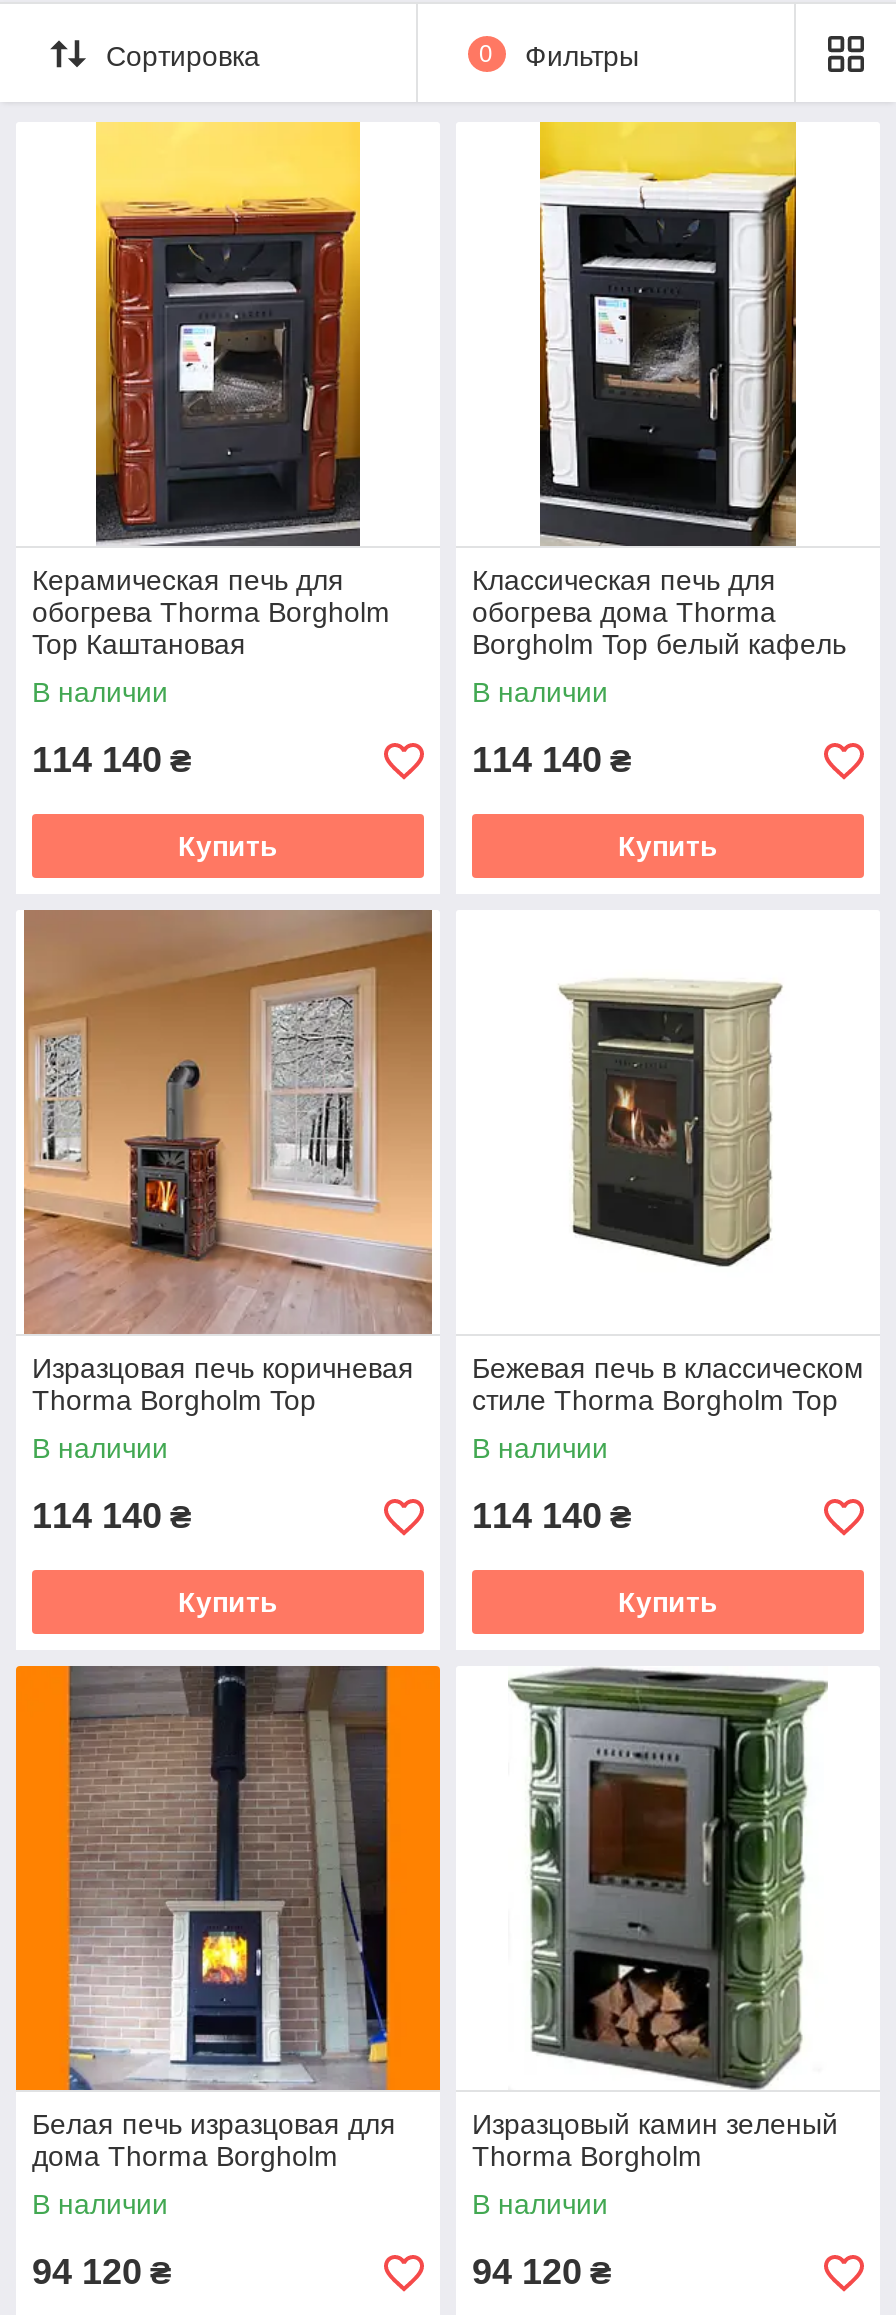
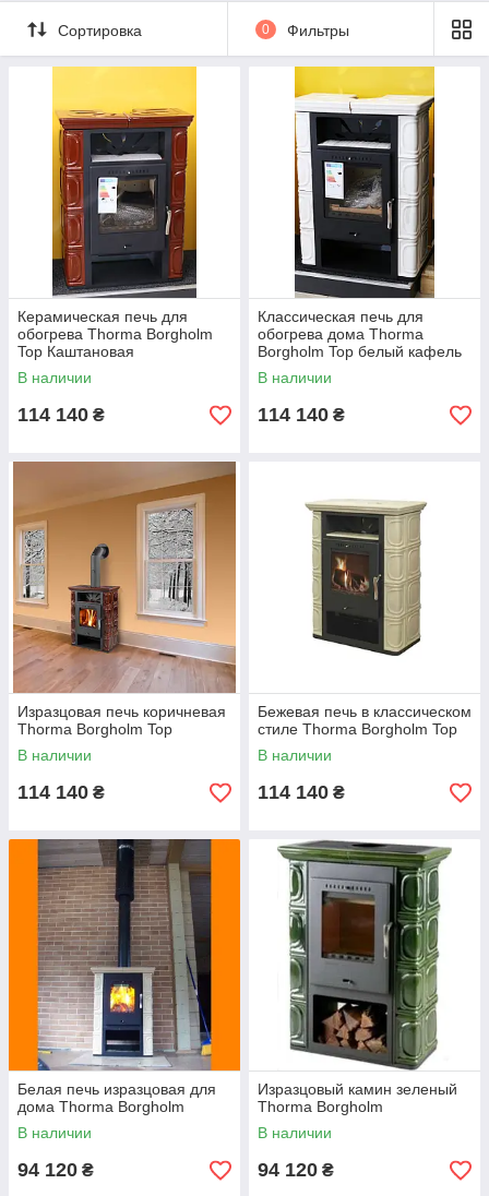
[178,830,278,862] Купить -> none
[618,830,718,862] Купить -> none
[178,1586,278,1618] Купить -> none
[618,1586,718,1618] Купить -> none

